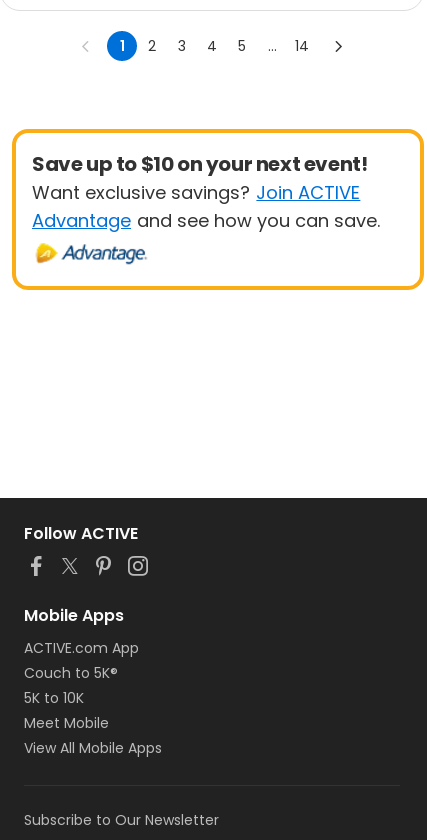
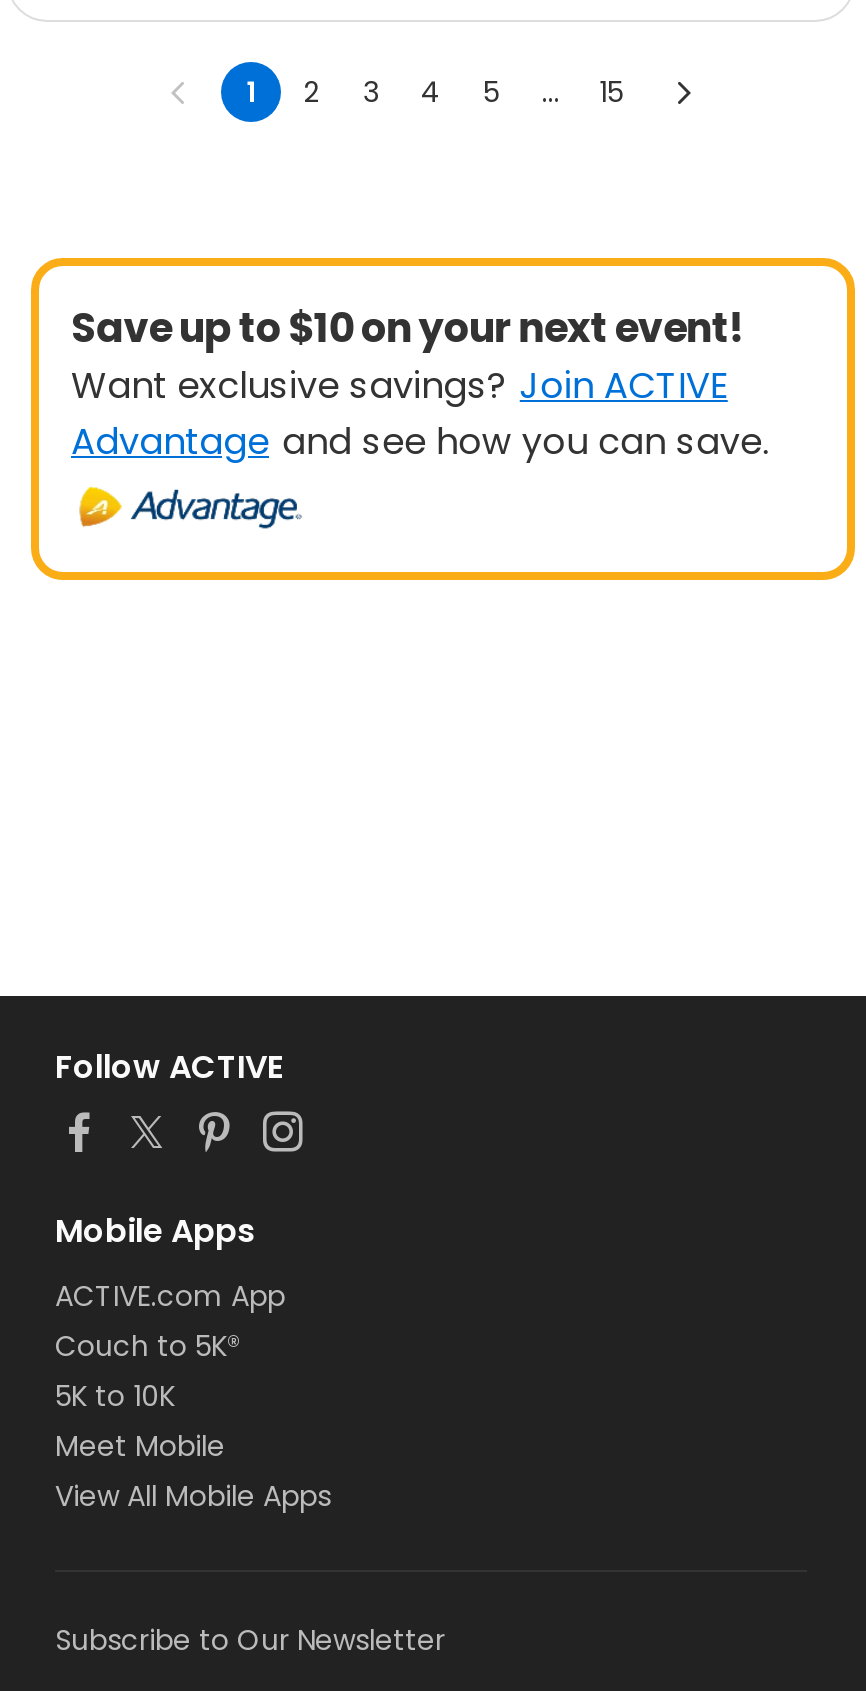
[295,36,309,56] 14 -> [599,72,623,112] 15

